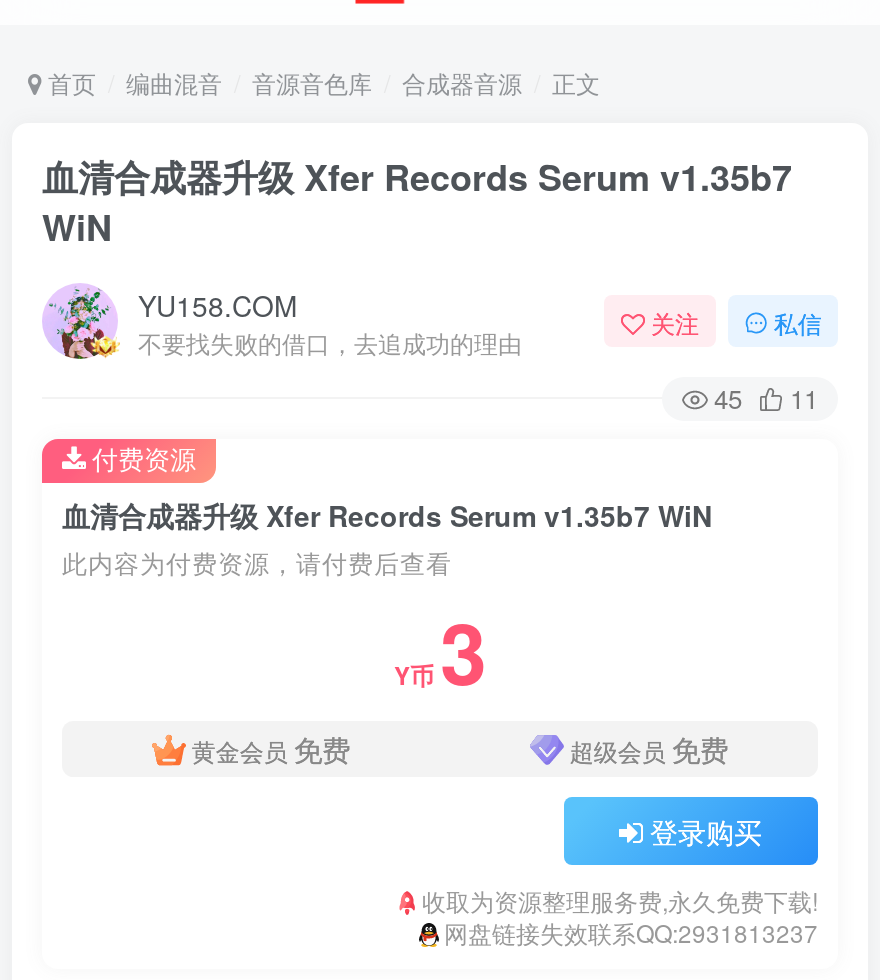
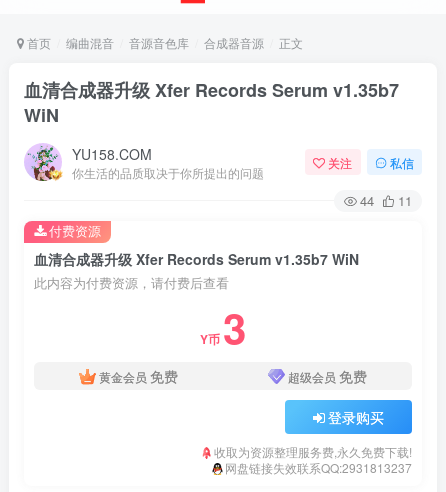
[138,324,522,358] 不要找失败的借口，去追成功的理由 -> [72,163,264,180] 你生活的品质取决于你所提出的问题
[714,379,818,417] 45 11 -> [360,191,412,210] 44 11

